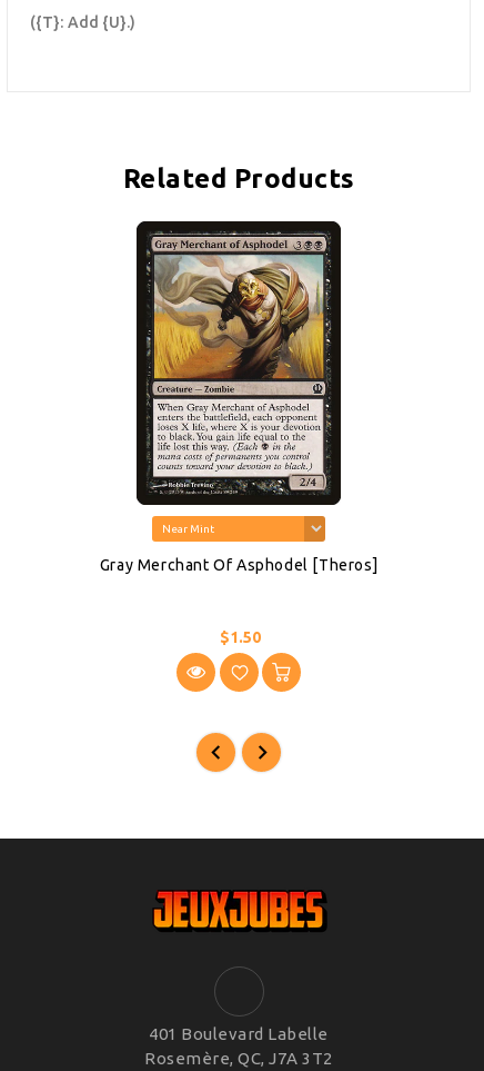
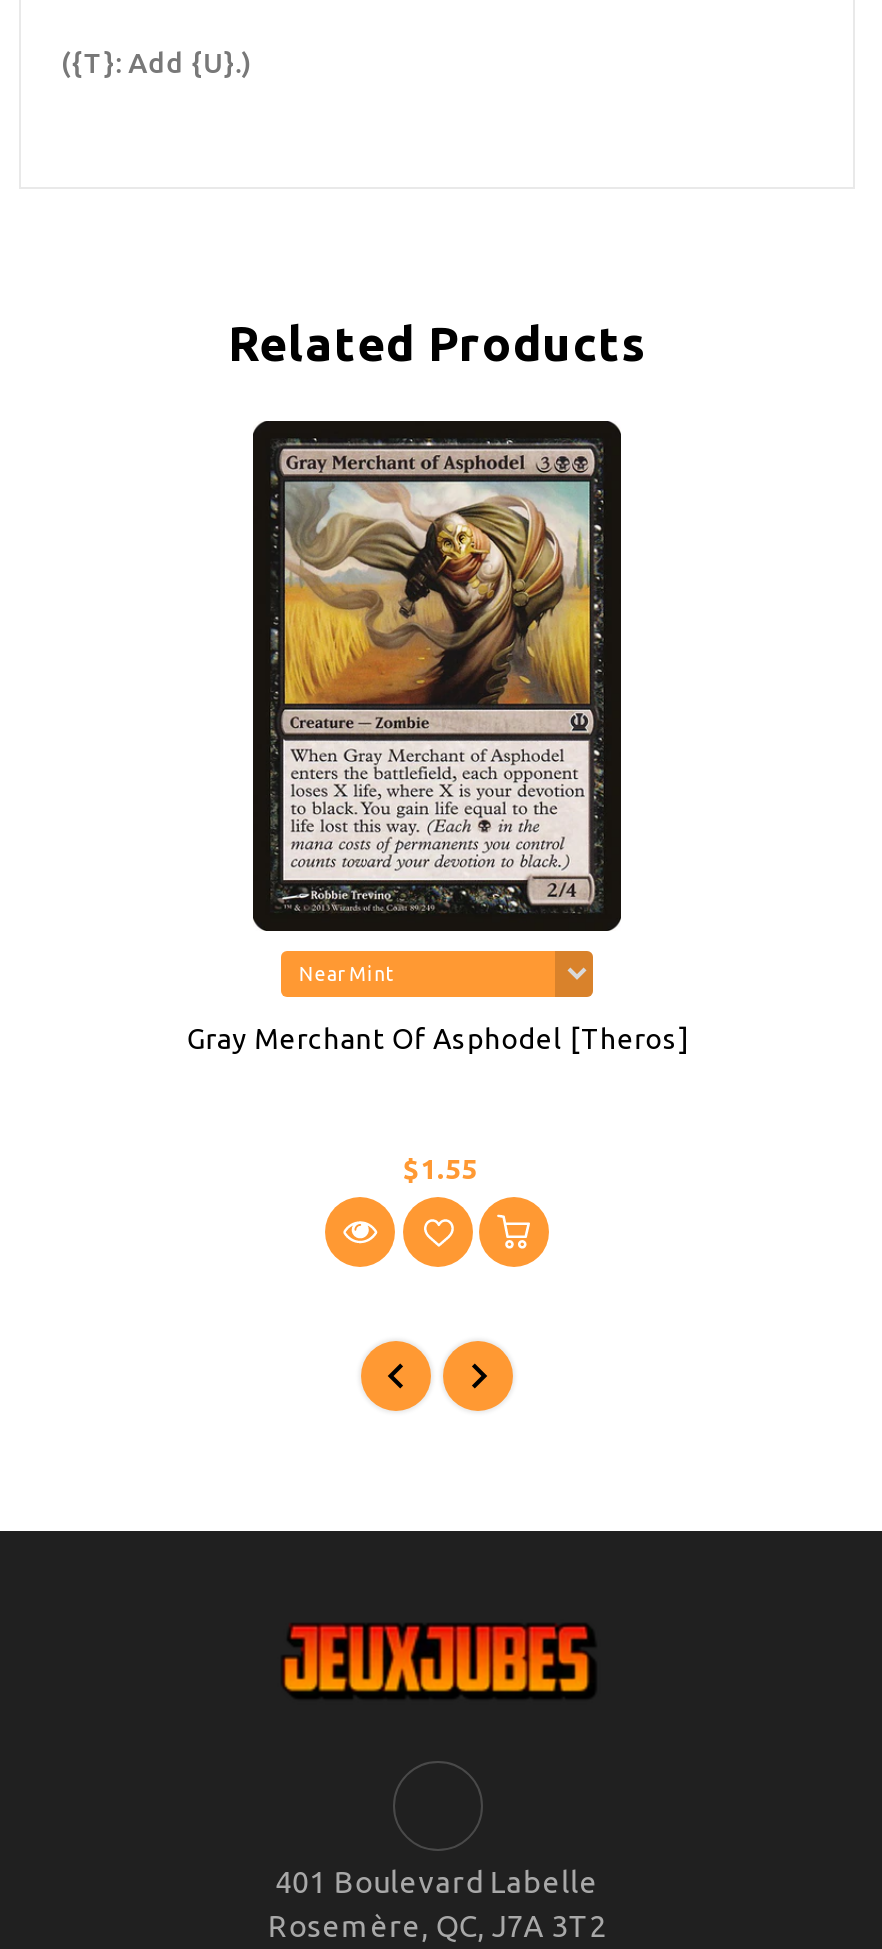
[220,628,261,646] $1.50 -> [403,1153,478,1185] $1.55

